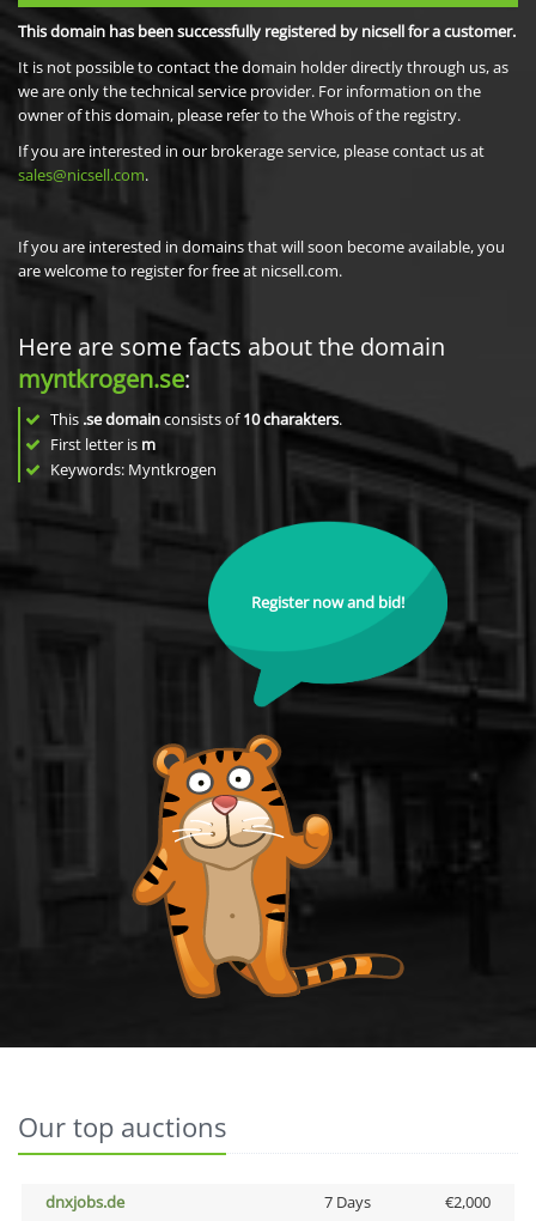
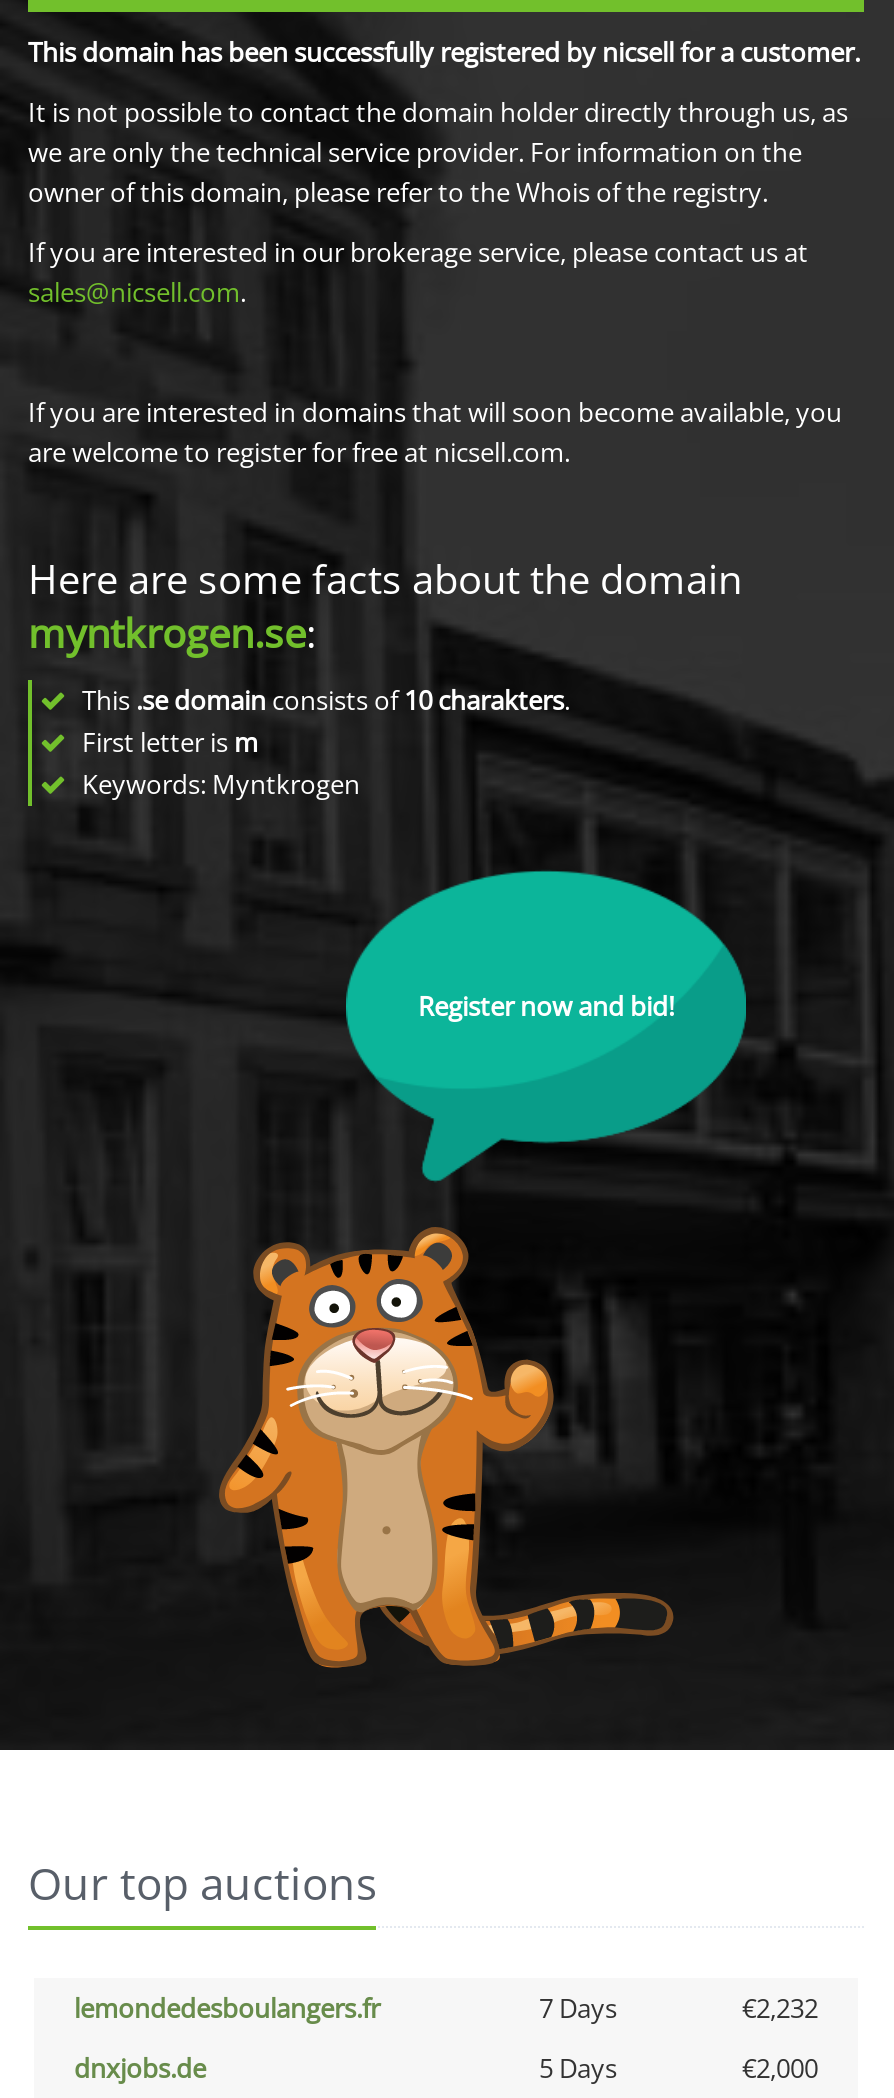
none -> [74,1990,818,2026] lemondedesboulangers.fr | 7 Days | €2,232
[324,1191,370,1213] 7 Days -> [539,2050,617,2086] 5 Days

